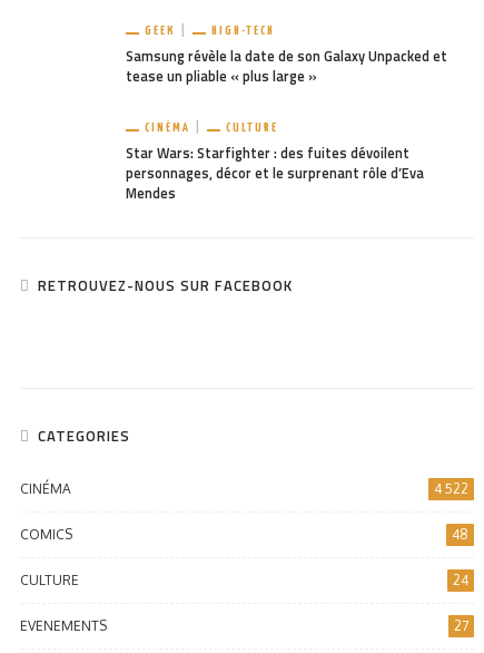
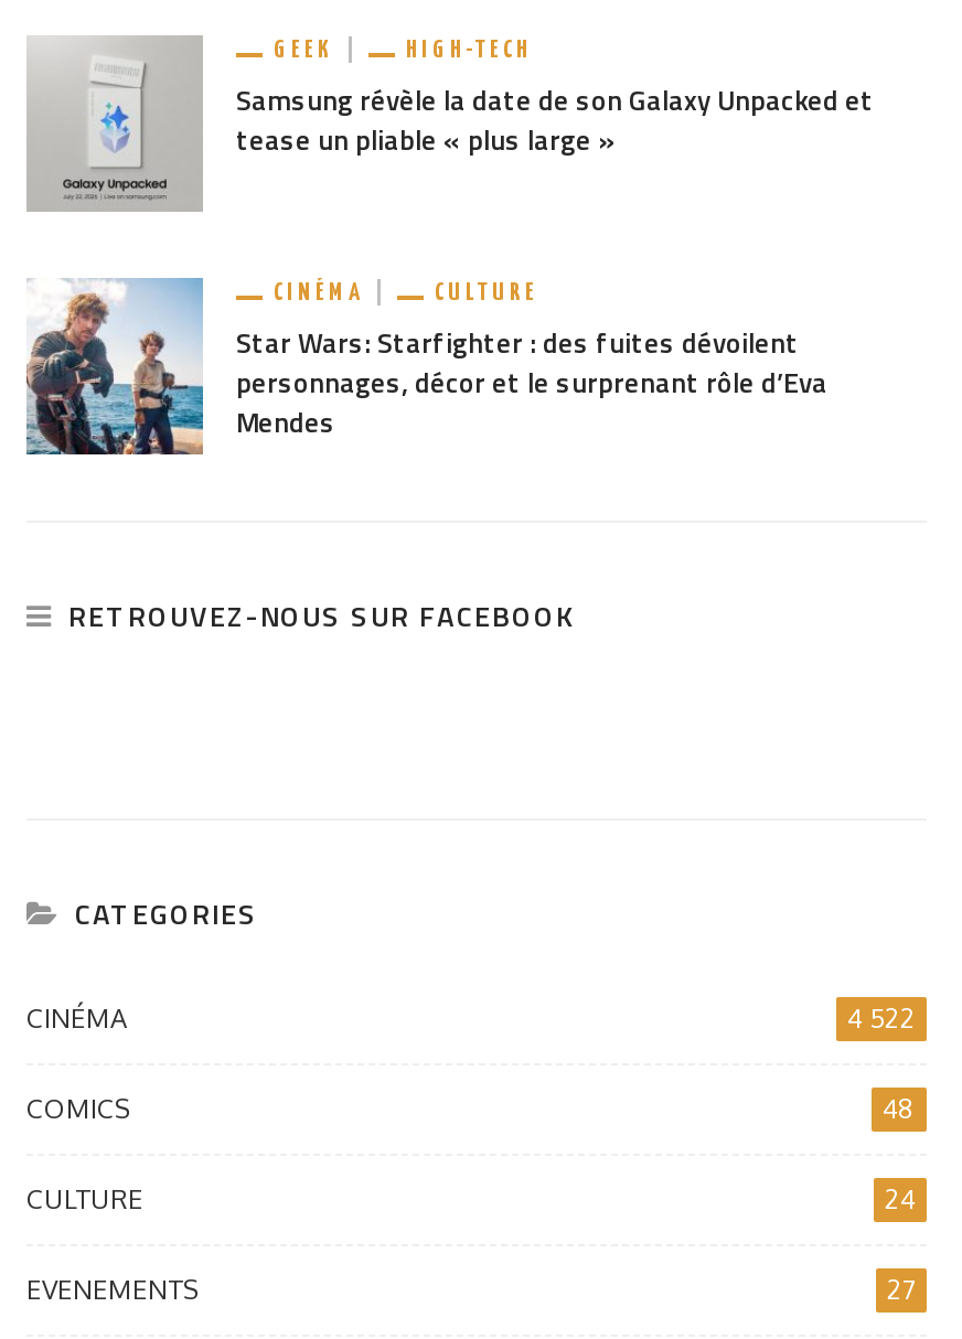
none -> [24,35,205,214] [image]
none -> [24,276,205,457] [image]

